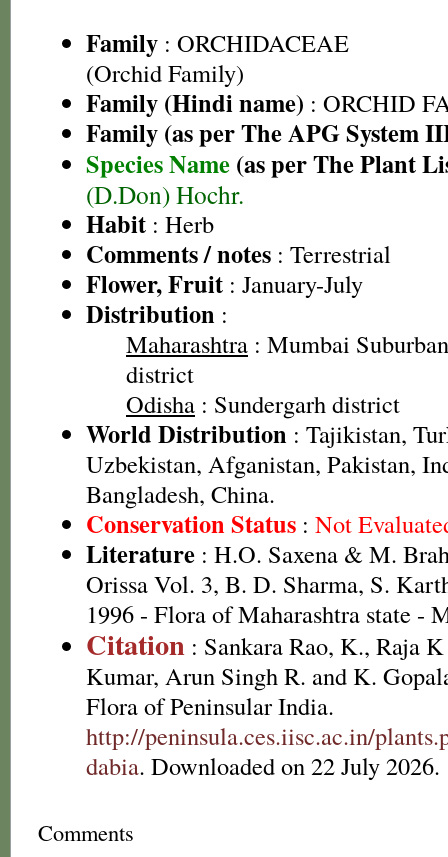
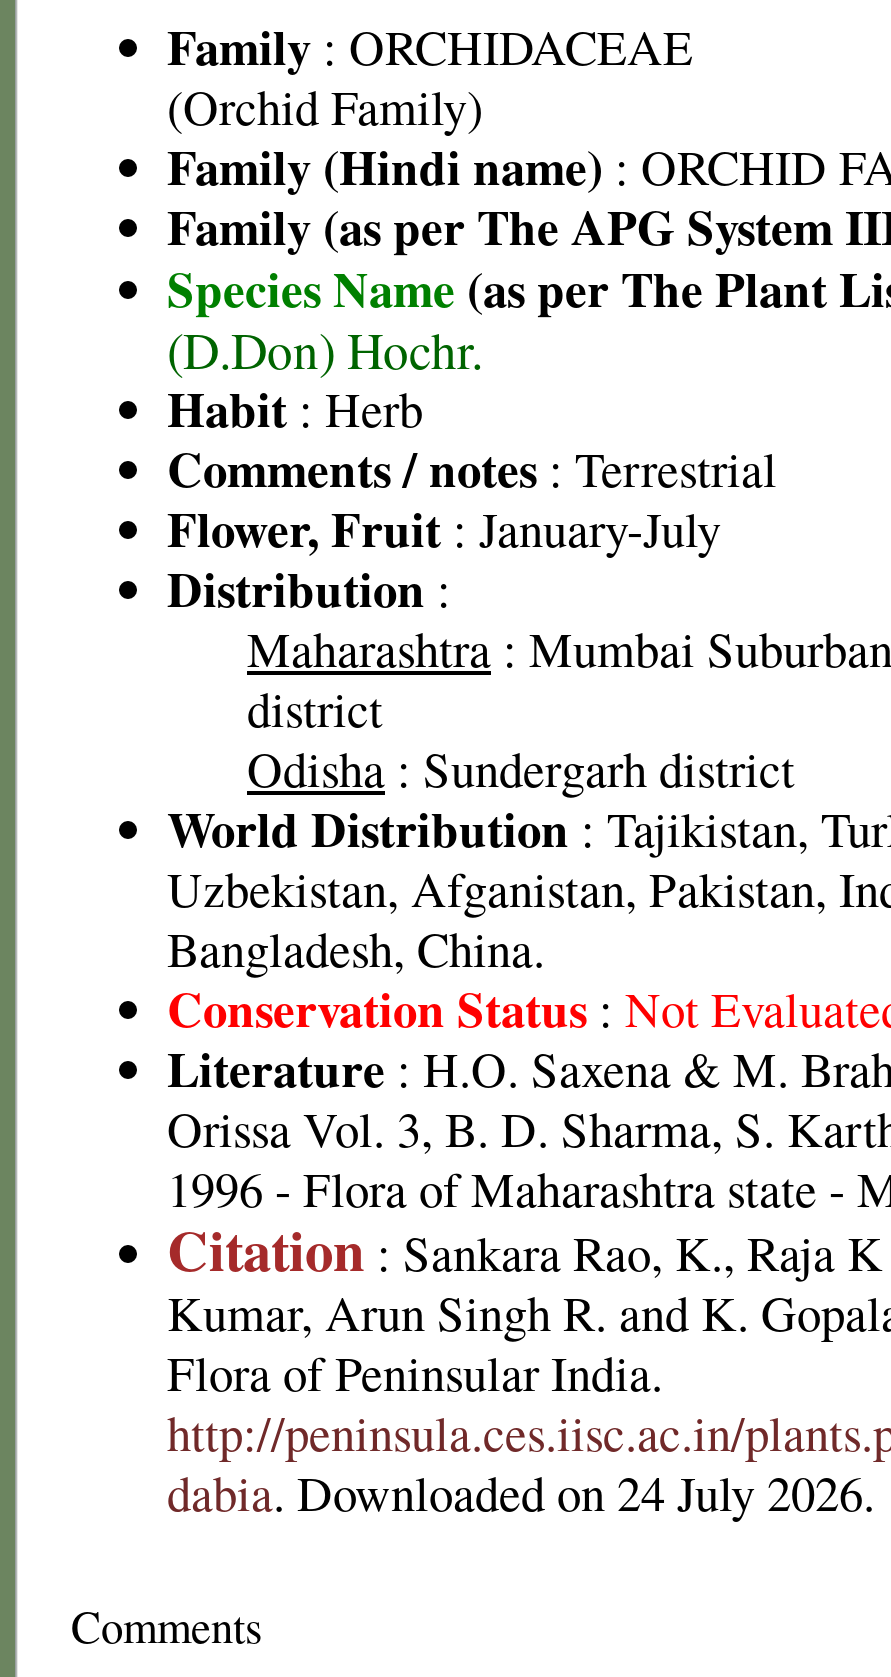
[86,749,440,782] dabia. Downloaded on 22 July 2026. -> [167,1459,875,1525] dabia. Downloaded on 24 July 2026.

